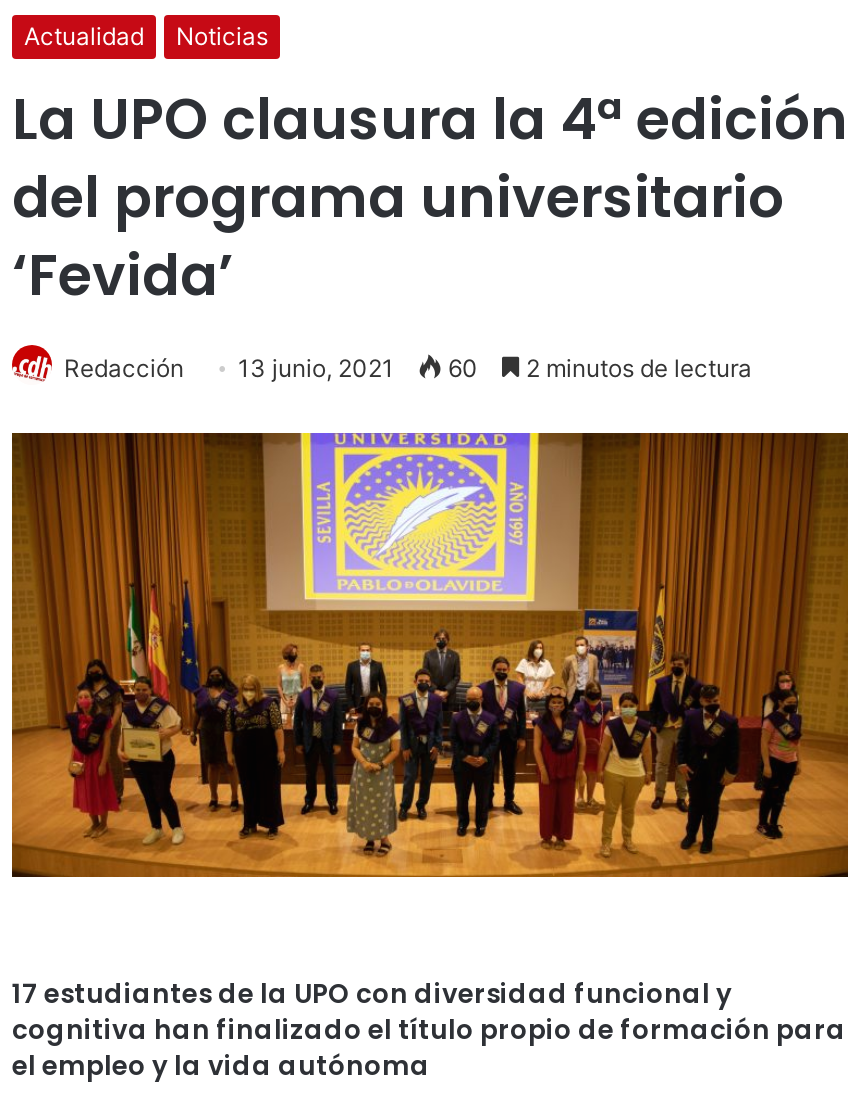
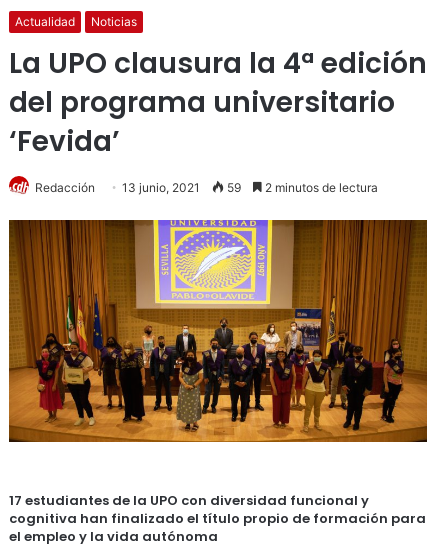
[64,353,752,383] Redacción 13 junio, 2021 60 2 minutos de lectura -> [35,180,378,195] Redacción 13 junio, 2021 59 2 minutos de lectura

